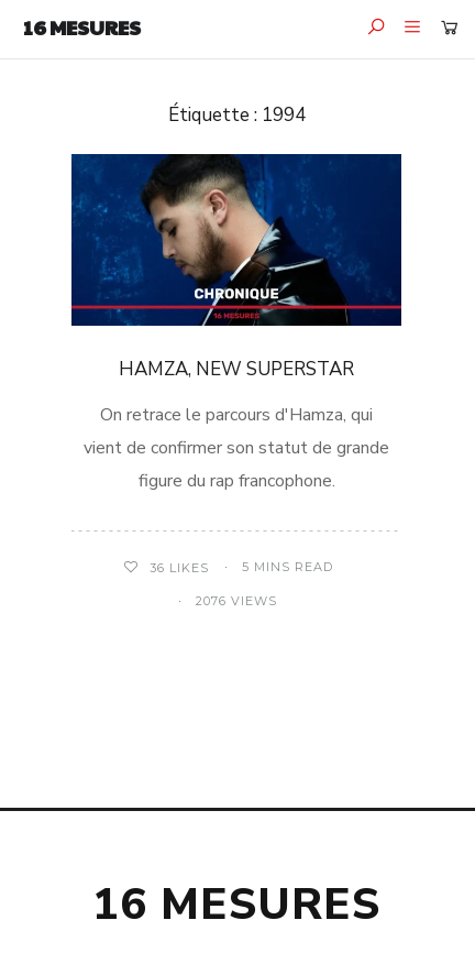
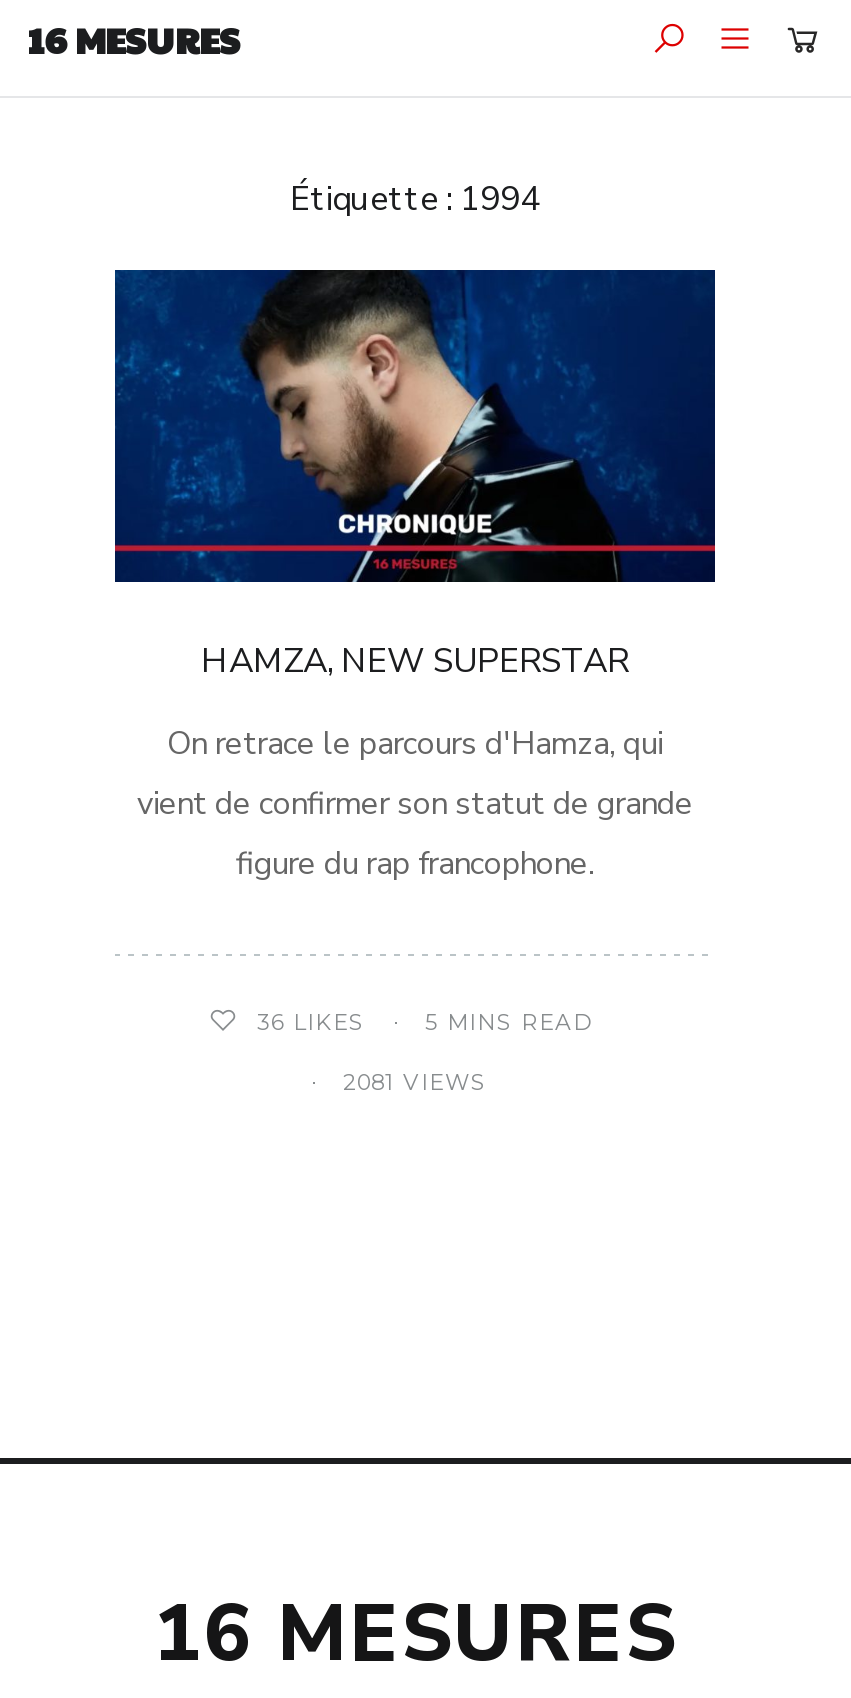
[196,593,277,608] 2076 VIEWS -> [343,1068,487,1096] 2081 VIEWS

